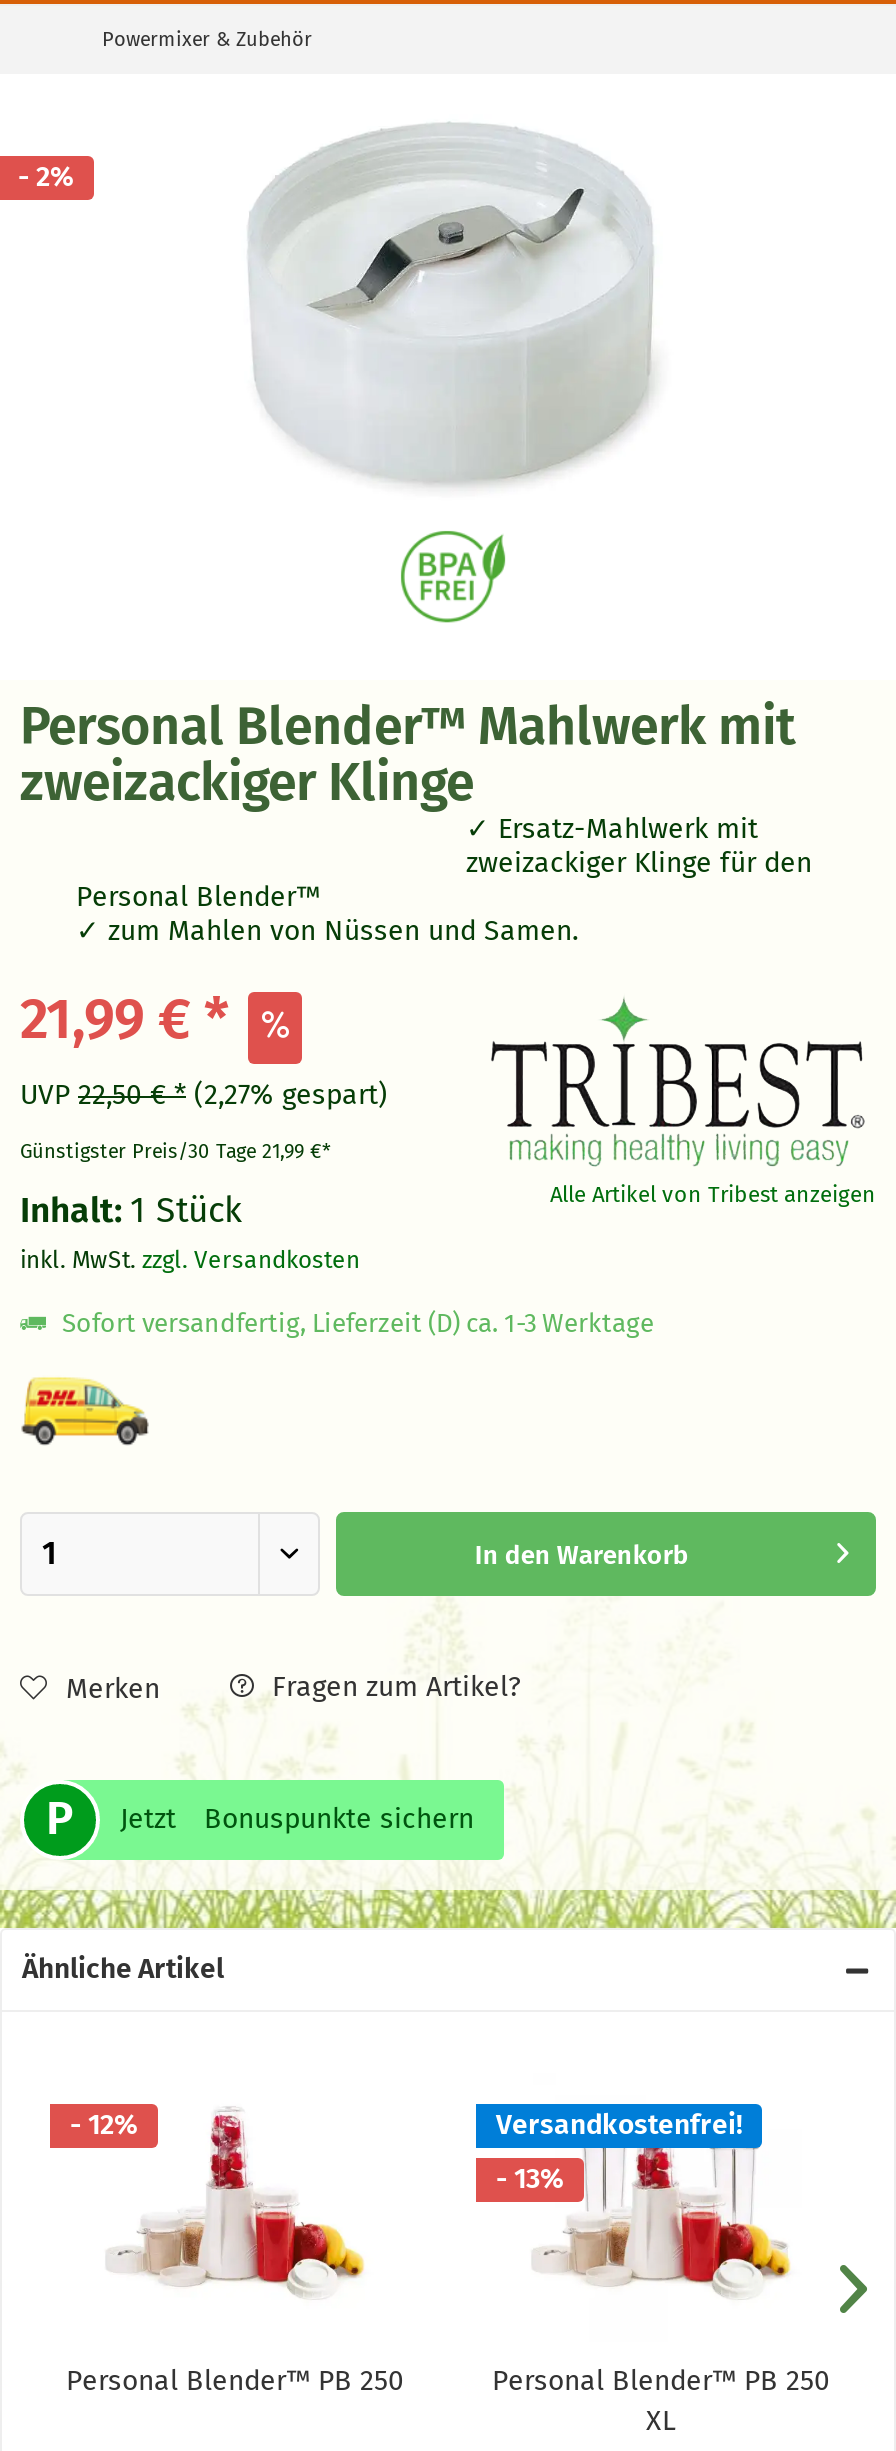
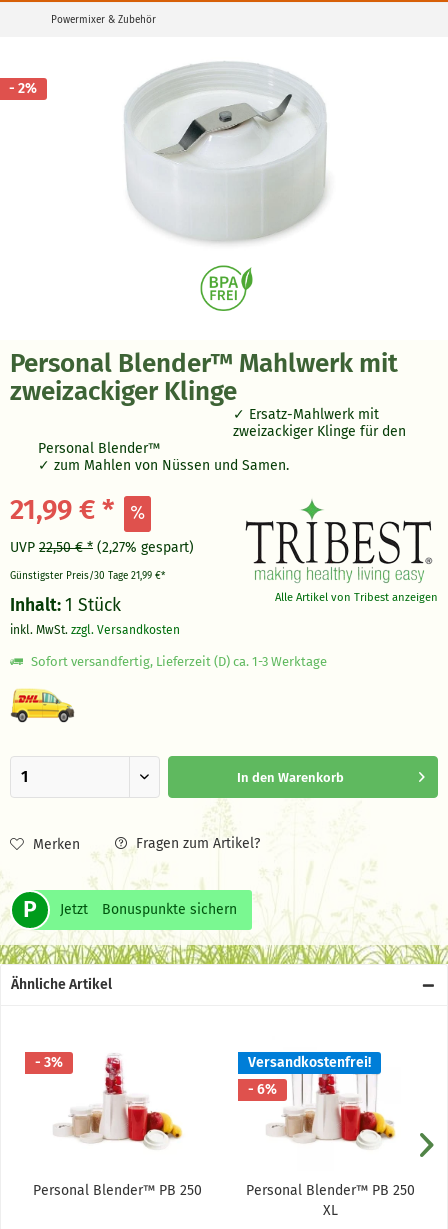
[70,2108,138,2142] - 12% -> [35,1054,63,1071] - 3%
[496,2162,564,2196] - 13% -> [248,1081,277,1098] - 6%

